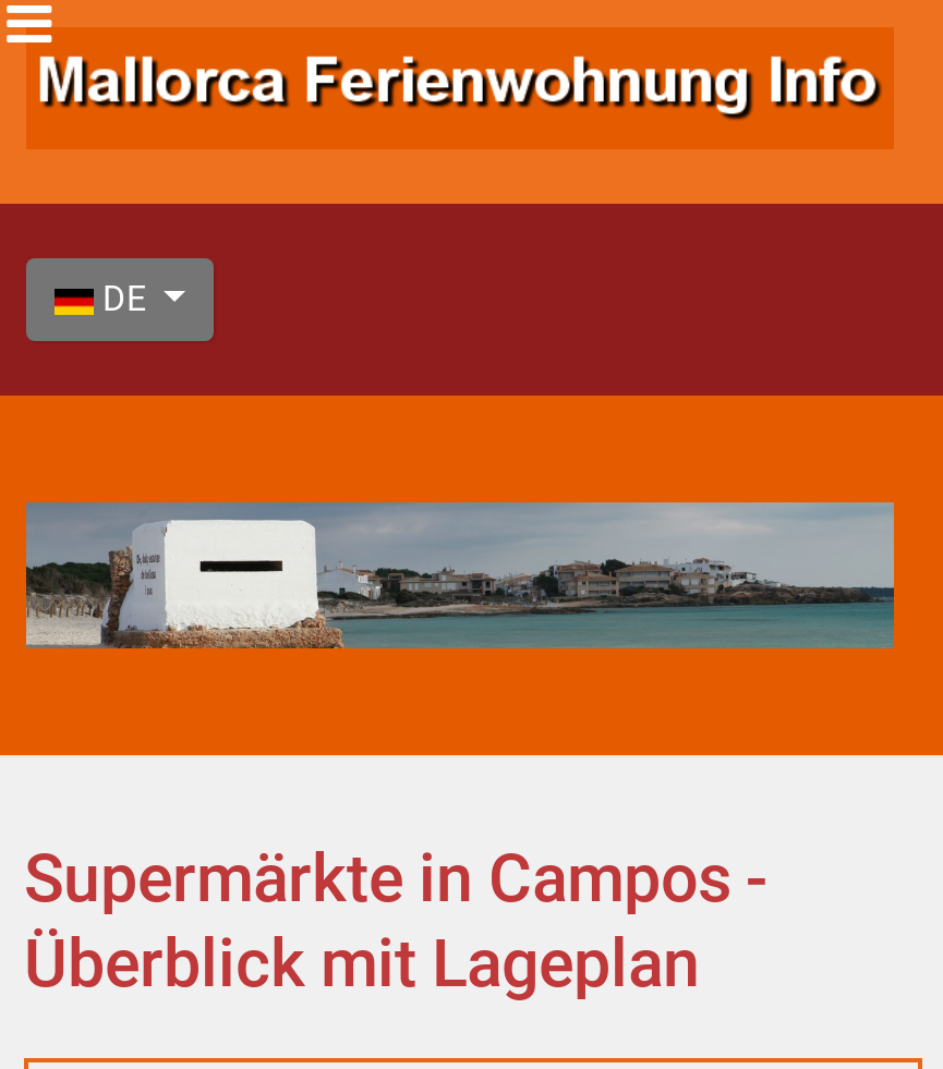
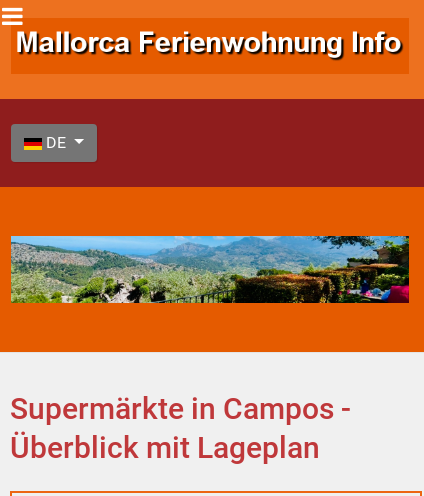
[24,500,896,651] [image] -> [10,235,410,304] [image]

